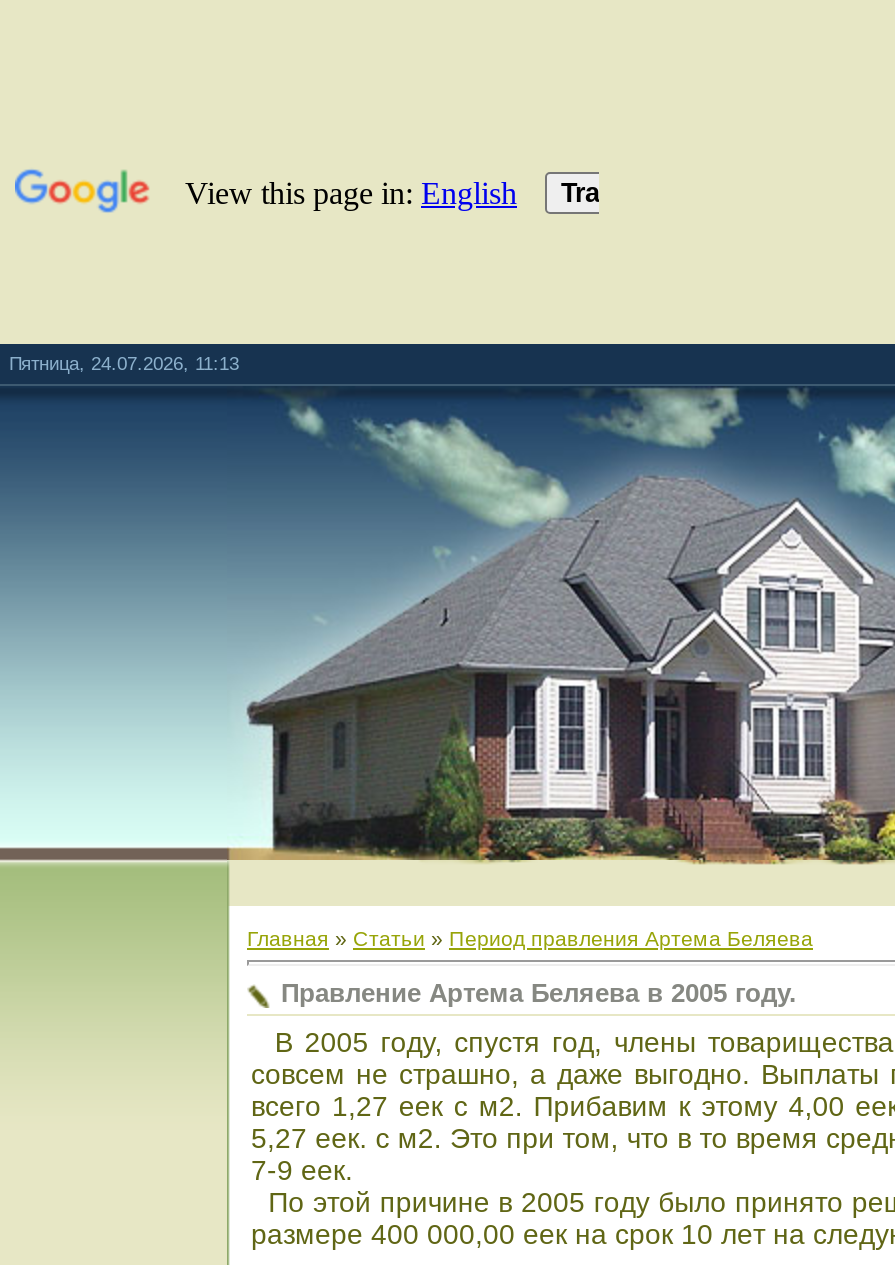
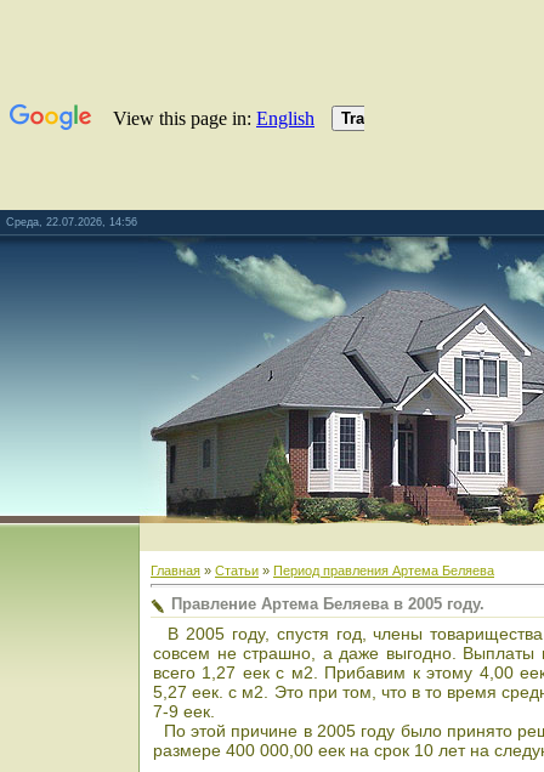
[9,354,239,374] Пятница, 24.07.2026, 11:13 -> [6,216,137,228] Среда, 22.07.2026, 14:56

